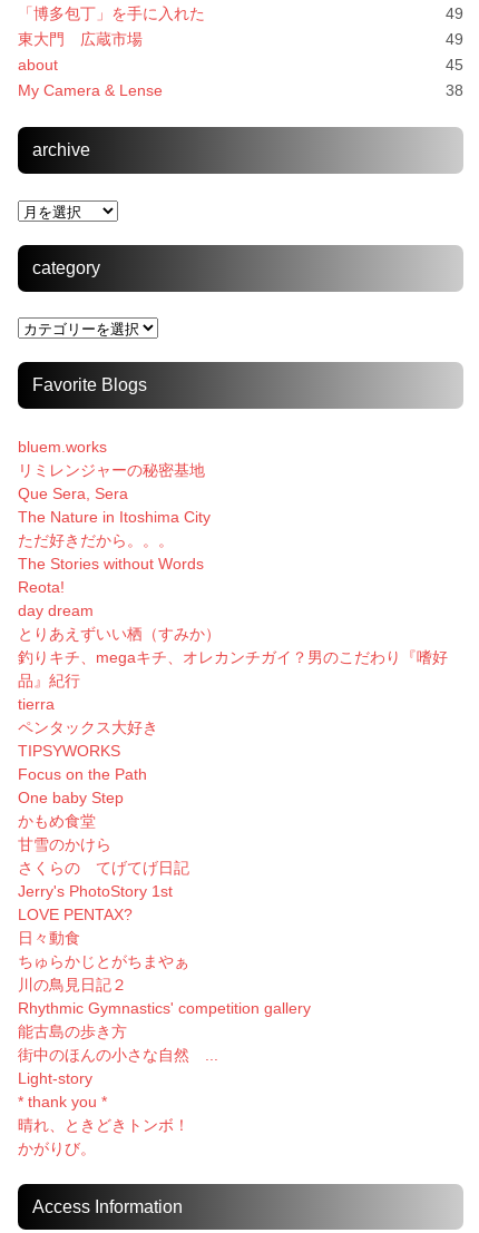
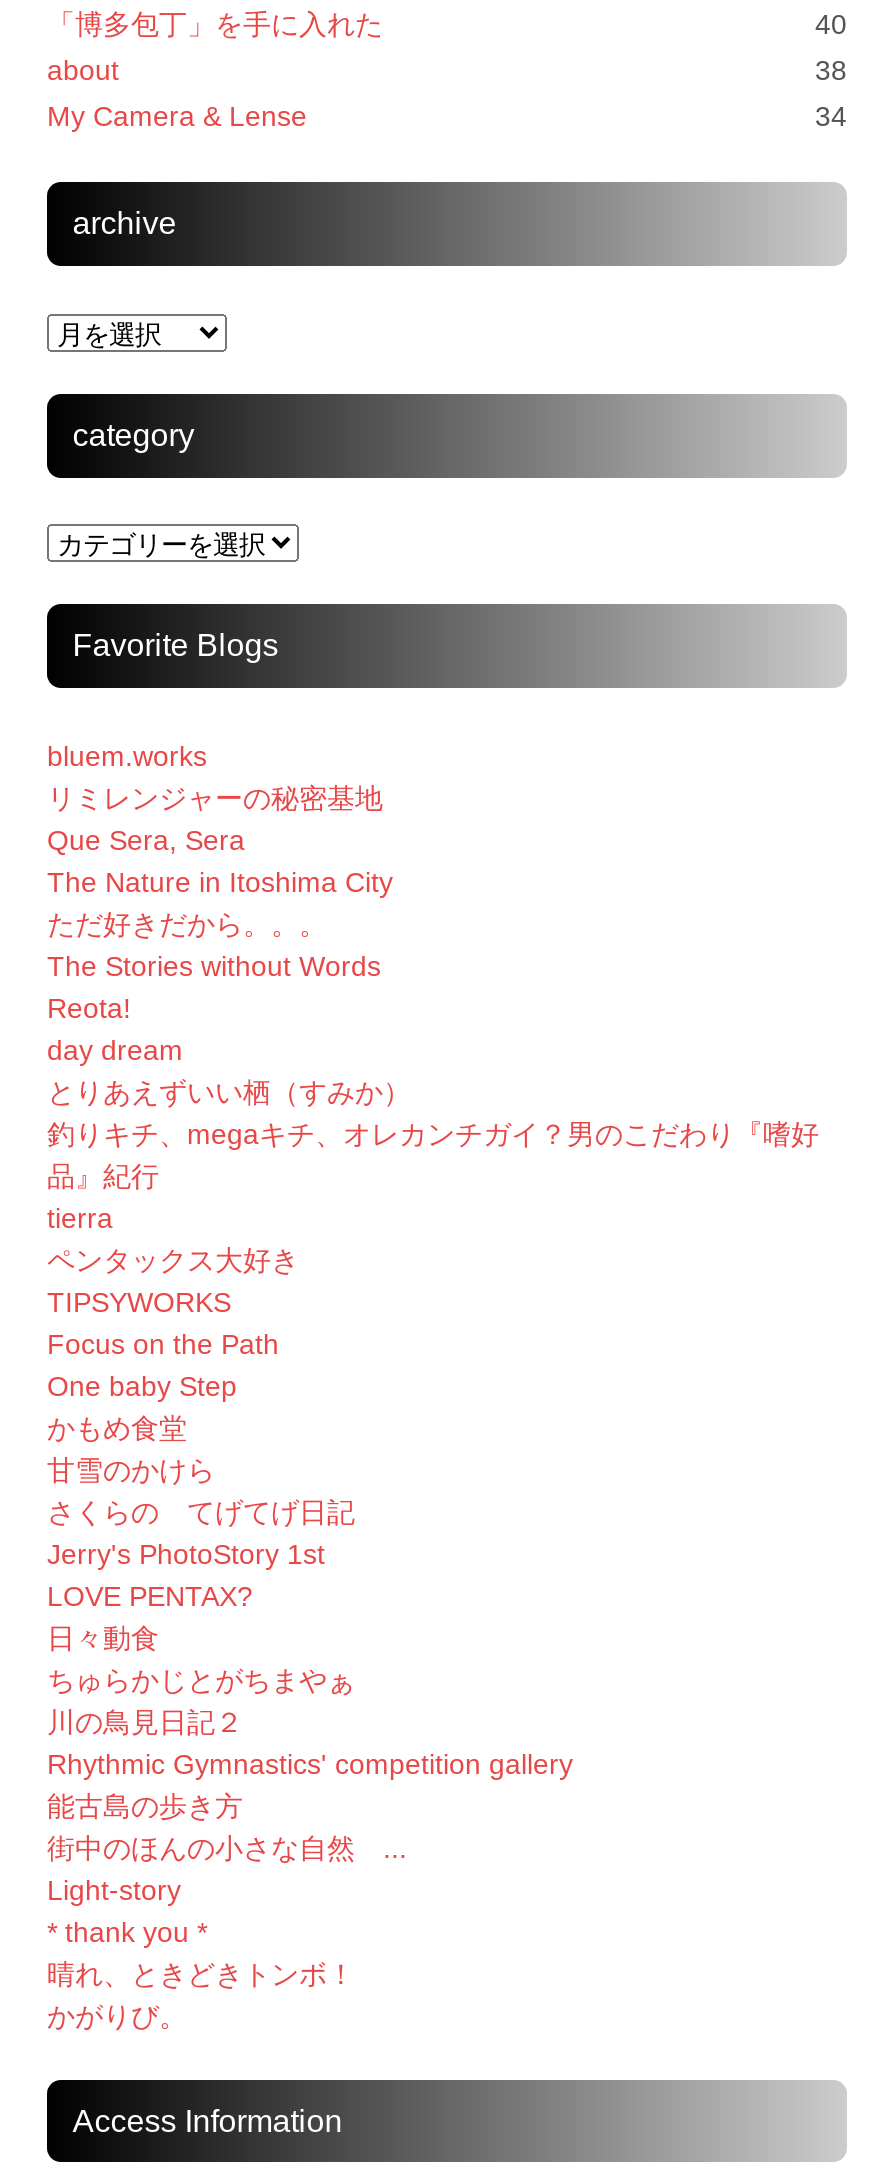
[18,5,463,48] 49 | 東大門 広蔵市場 | 49 -> [815,8,847,40] 40
[446,56,463,74] 45 -> [815,54,847,86] 38
[446,81,463,99] 38 -> [815,100,847,132] 34

